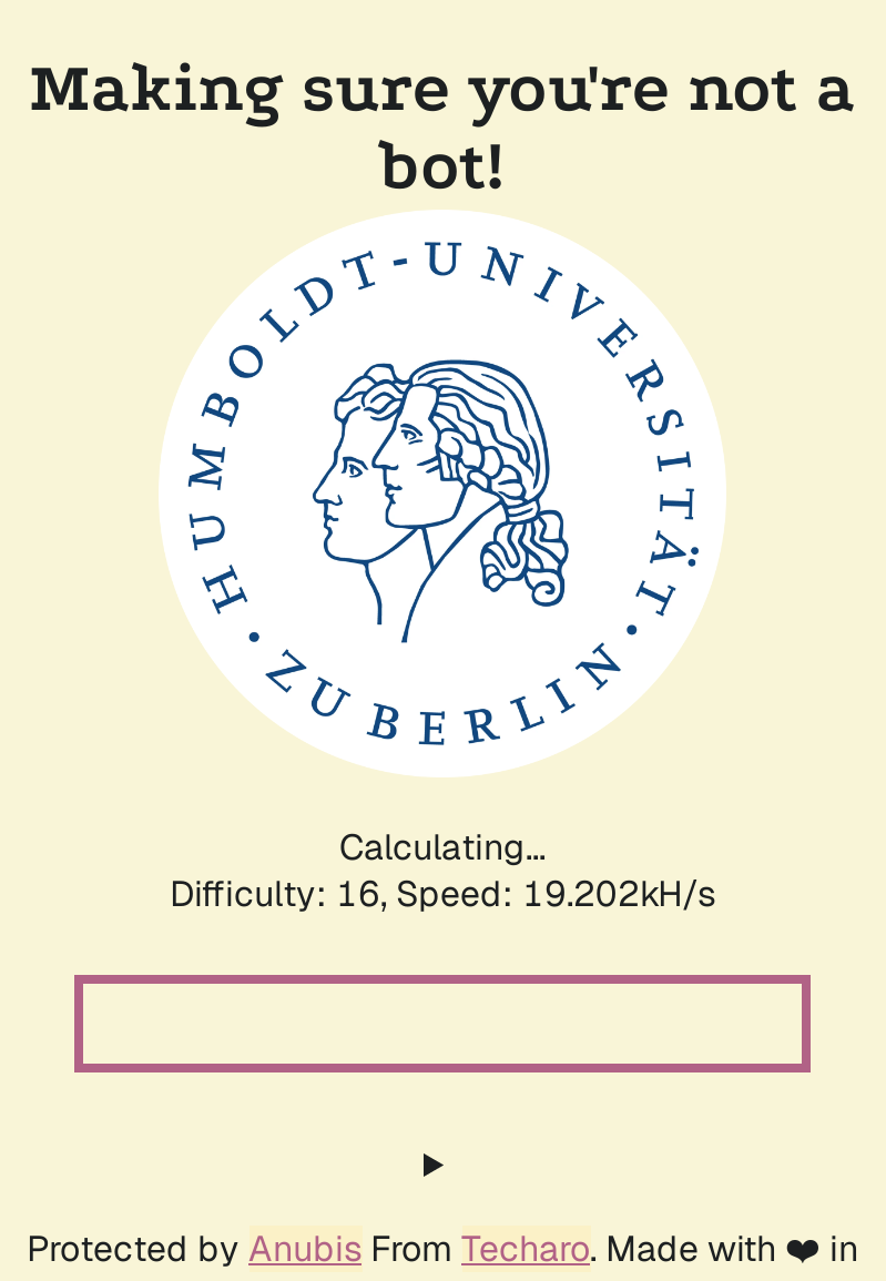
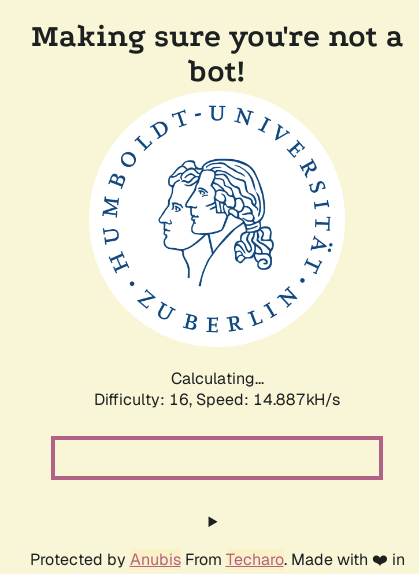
[170,871,715,917] Difficulty: 16, Speed: 19.202kH/s -> [94,389,340,410] Difficulty: 16, Speed: 14.887kH/s

